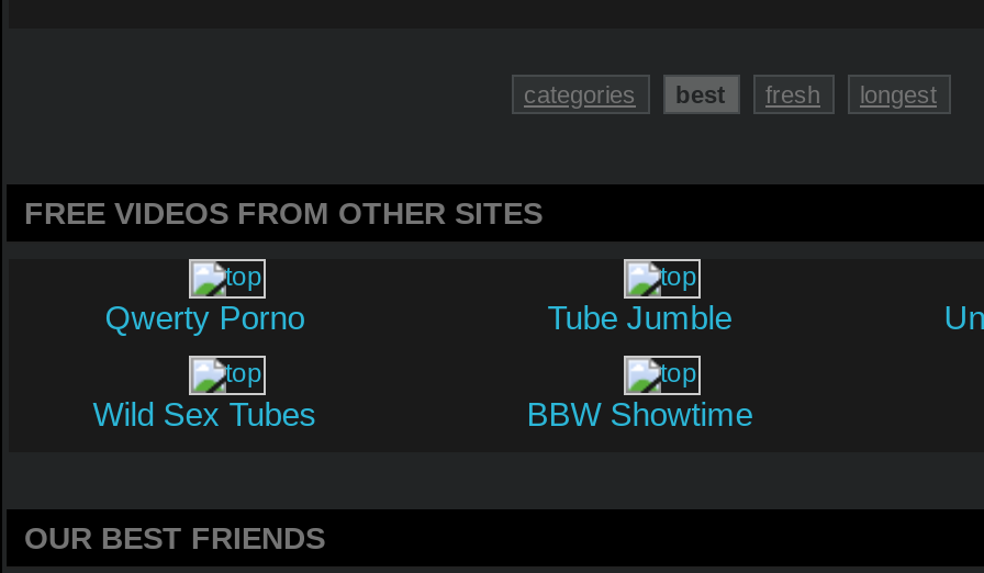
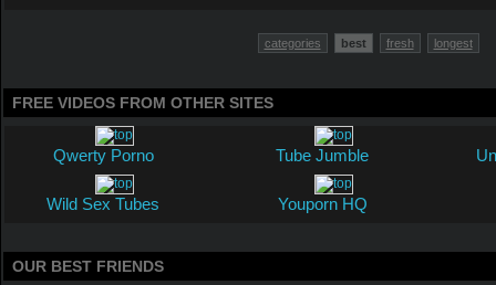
[526,395,753,432] BBW Showtime -> [278,194,367,213] Youporn HQ

